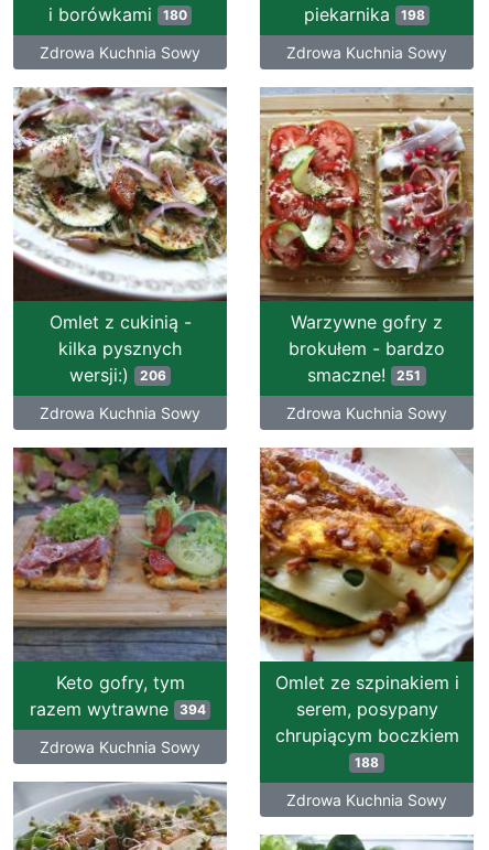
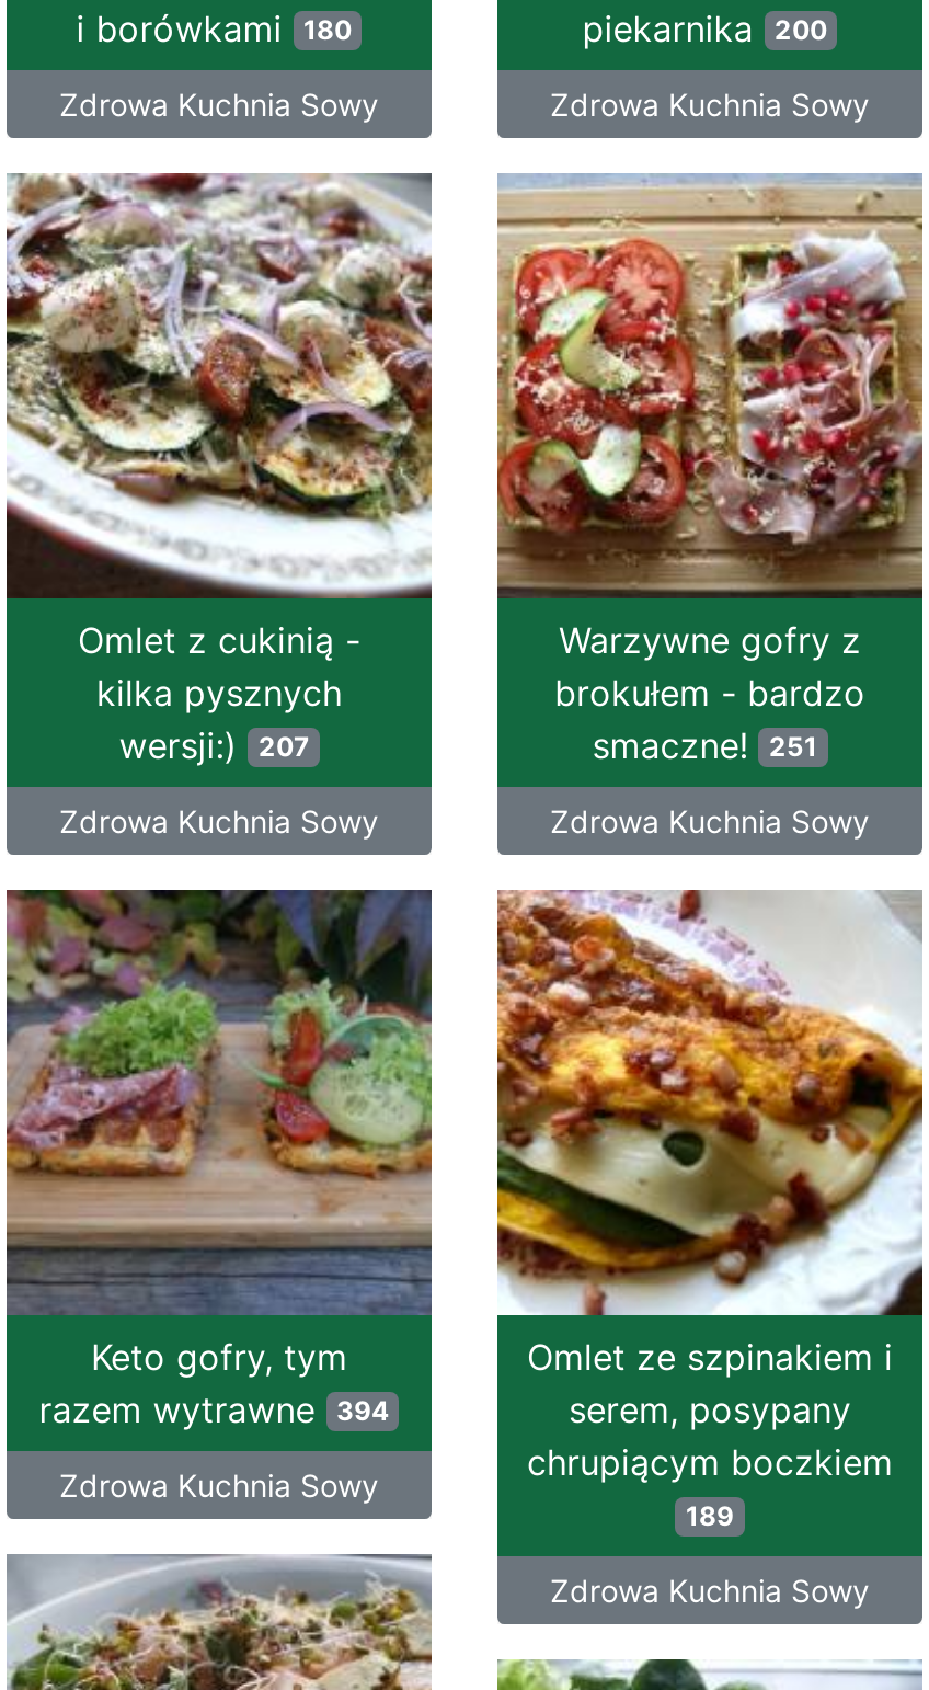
[304,3,425,25] piekarnika 198 -> [582,7,827,50] piekarnika 200
[69,364,166,386] wersji:) 206 -> [119,723,309,767] wersji:) 207
[355,754,379,771] 188 -> [686,1499,734,1532] 189

